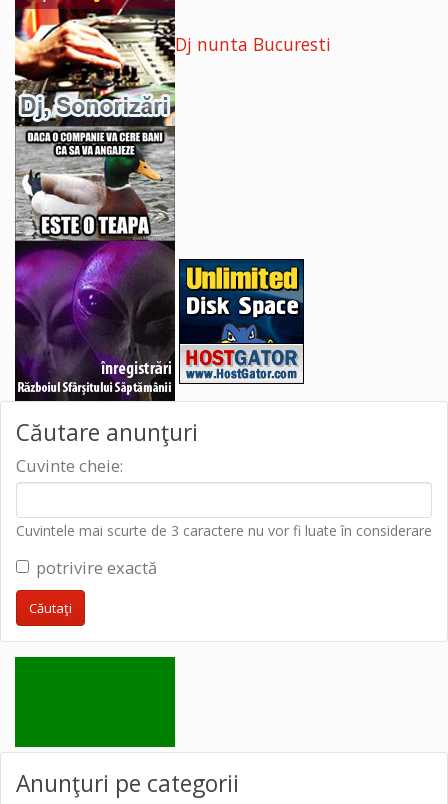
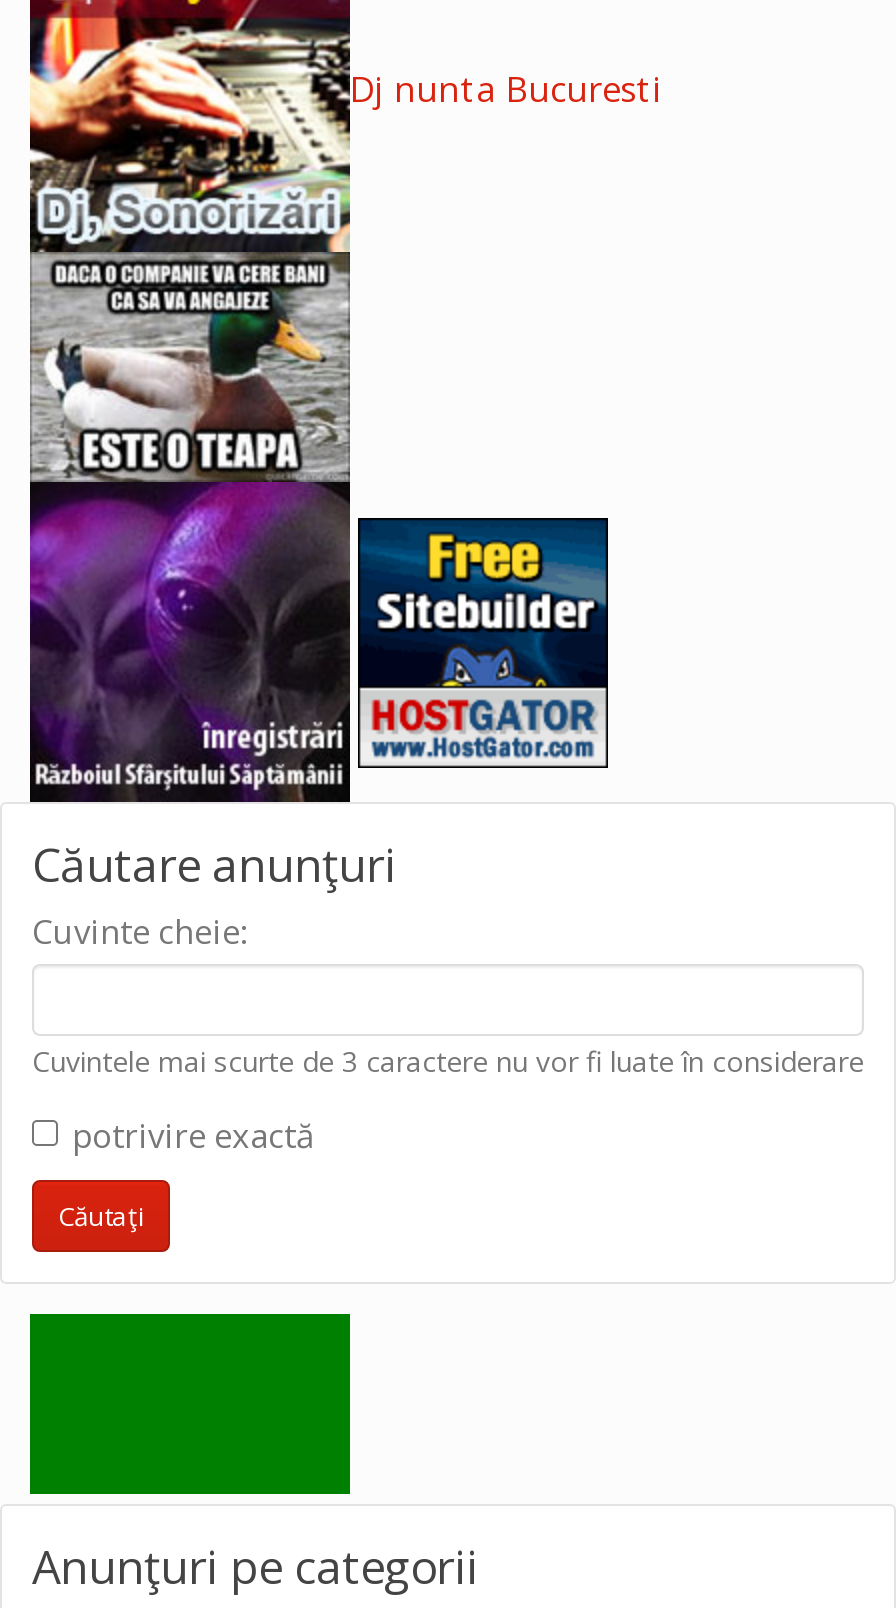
[186,266,300,319] [image] -> [372,534,598,634] [image]

